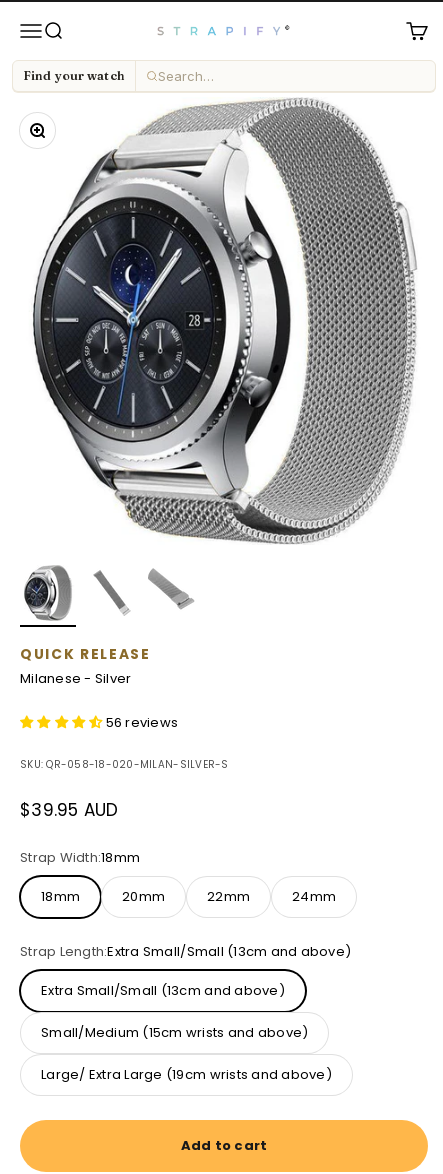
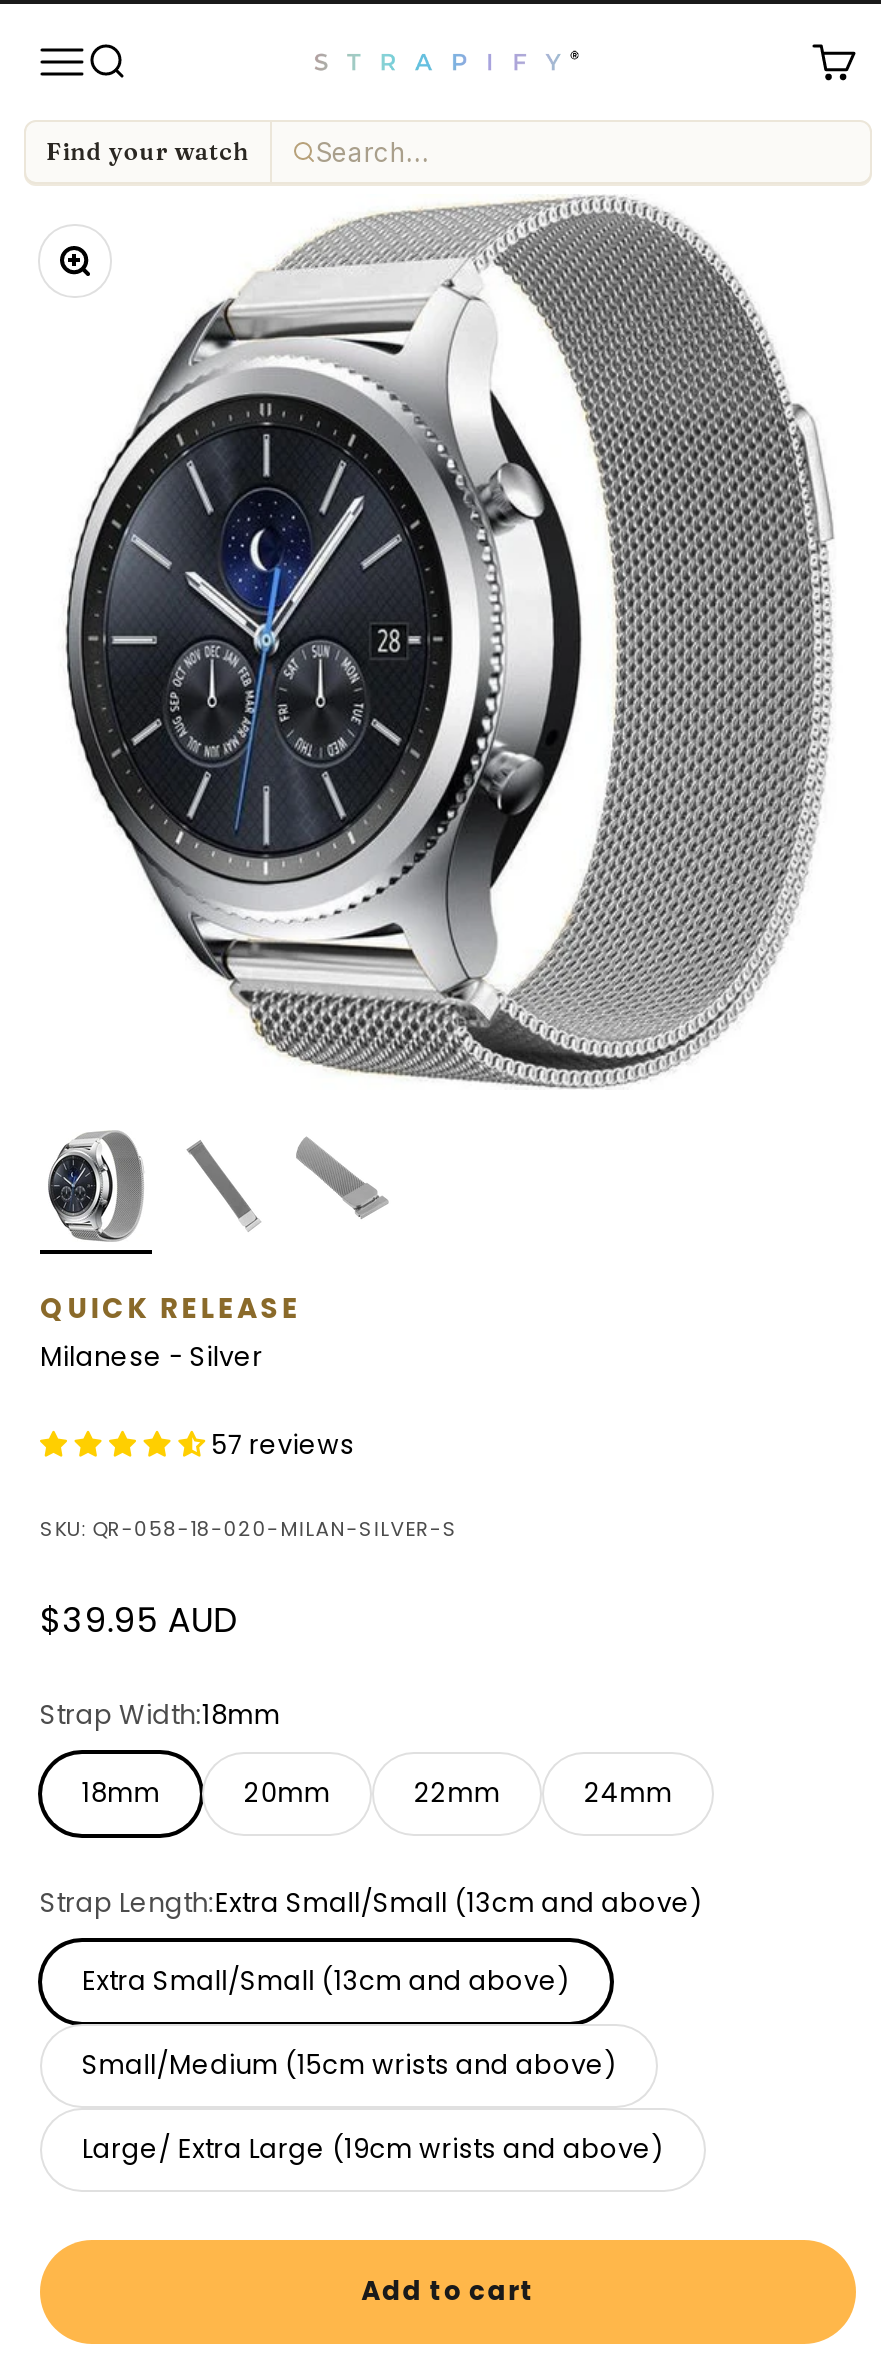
[106,712,178,731] 56 reviews -> [211,1425,354,1463] 57 reviews

